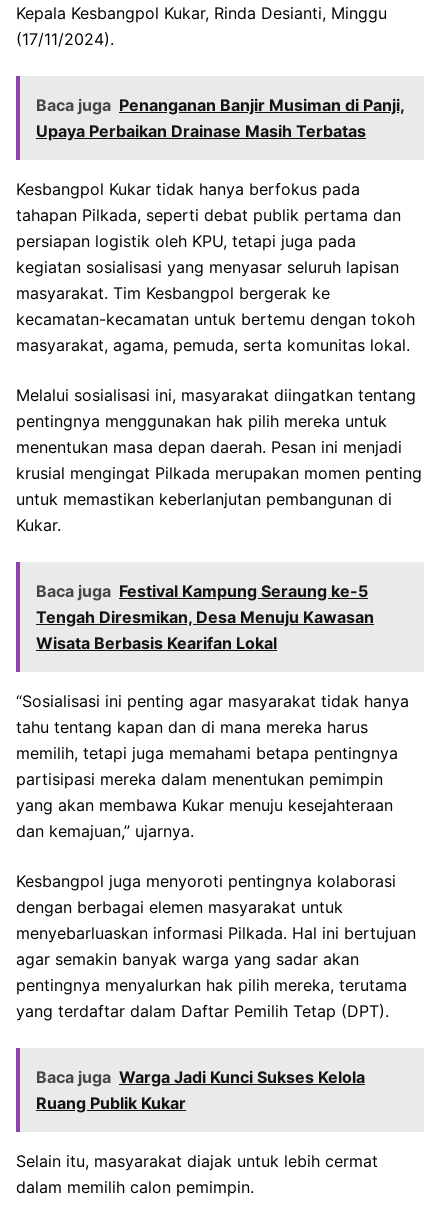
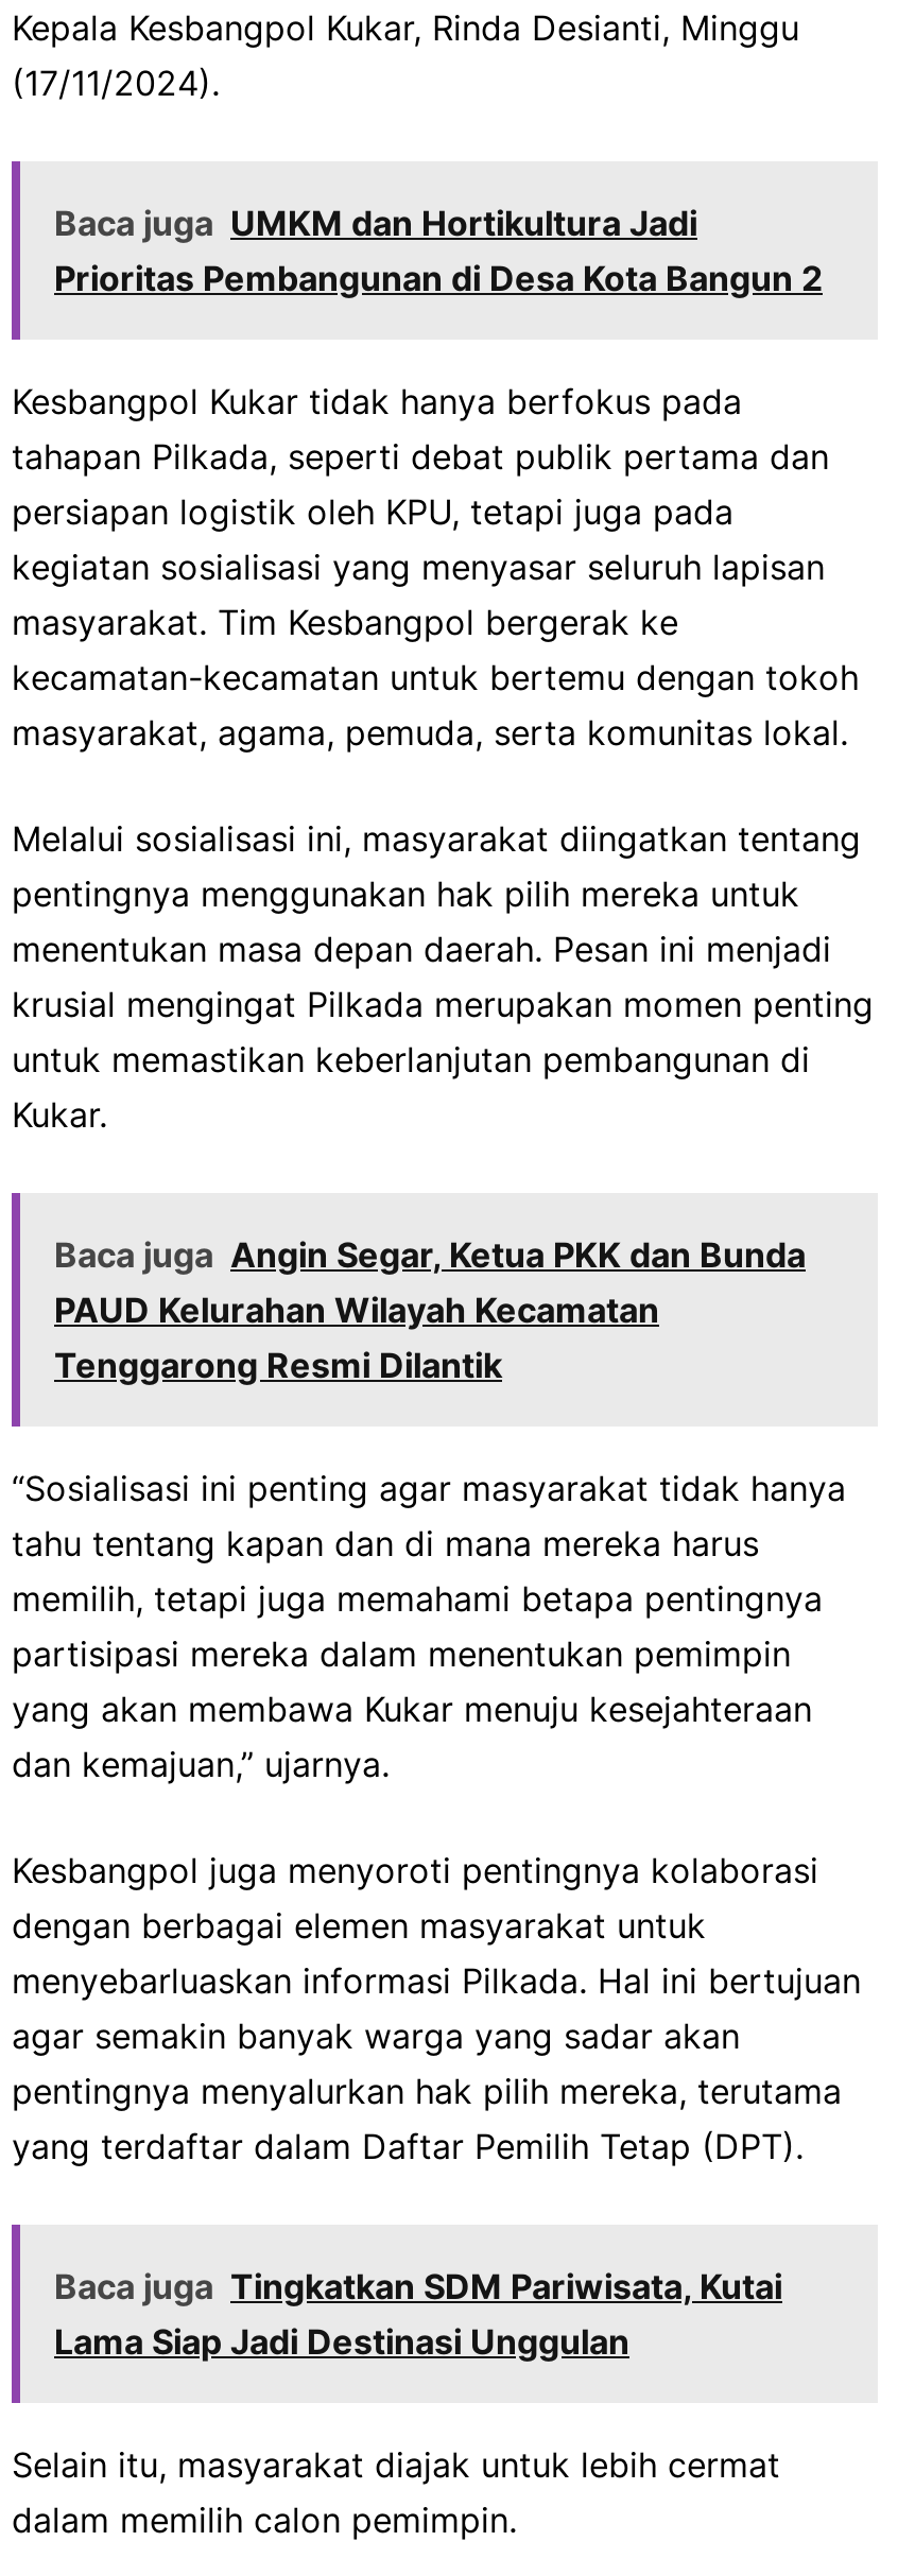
[36,95,405,141] Baca juga Penanganan Banjir Musiman di Panji, | Upaya Perbaikan Drainase Masih Terbatas -> [54,202,823,299] Baca juga UMKM dan Hortikultura Jadi | Prioritas Pembangunan di Desa Kota Bangun 2
[36,581,374,653] Baca juga Festival Kampung Seraung ke-5 | Tengah Diresmikan, Desa Menuju Kawasan | Wisata Berbasis Kearifan Lokal -> [54,1233,806,1386] Baca juga Angin Segar, Ketua PKK dan Bunda | PAUD Kelurahan Wilayah Kecamatan | Tenggarong Resmi Dilantik
[36,1067,365,1113] Baca juga Warga Jadi Kunci Sukses Kelola | Ruang Publik Kukar -> [54,2265,782,2363] Baca juga Tingkatkan SDM Pariwisata, Kutai | Lama Siap Jadi Destinasi Unggulan

